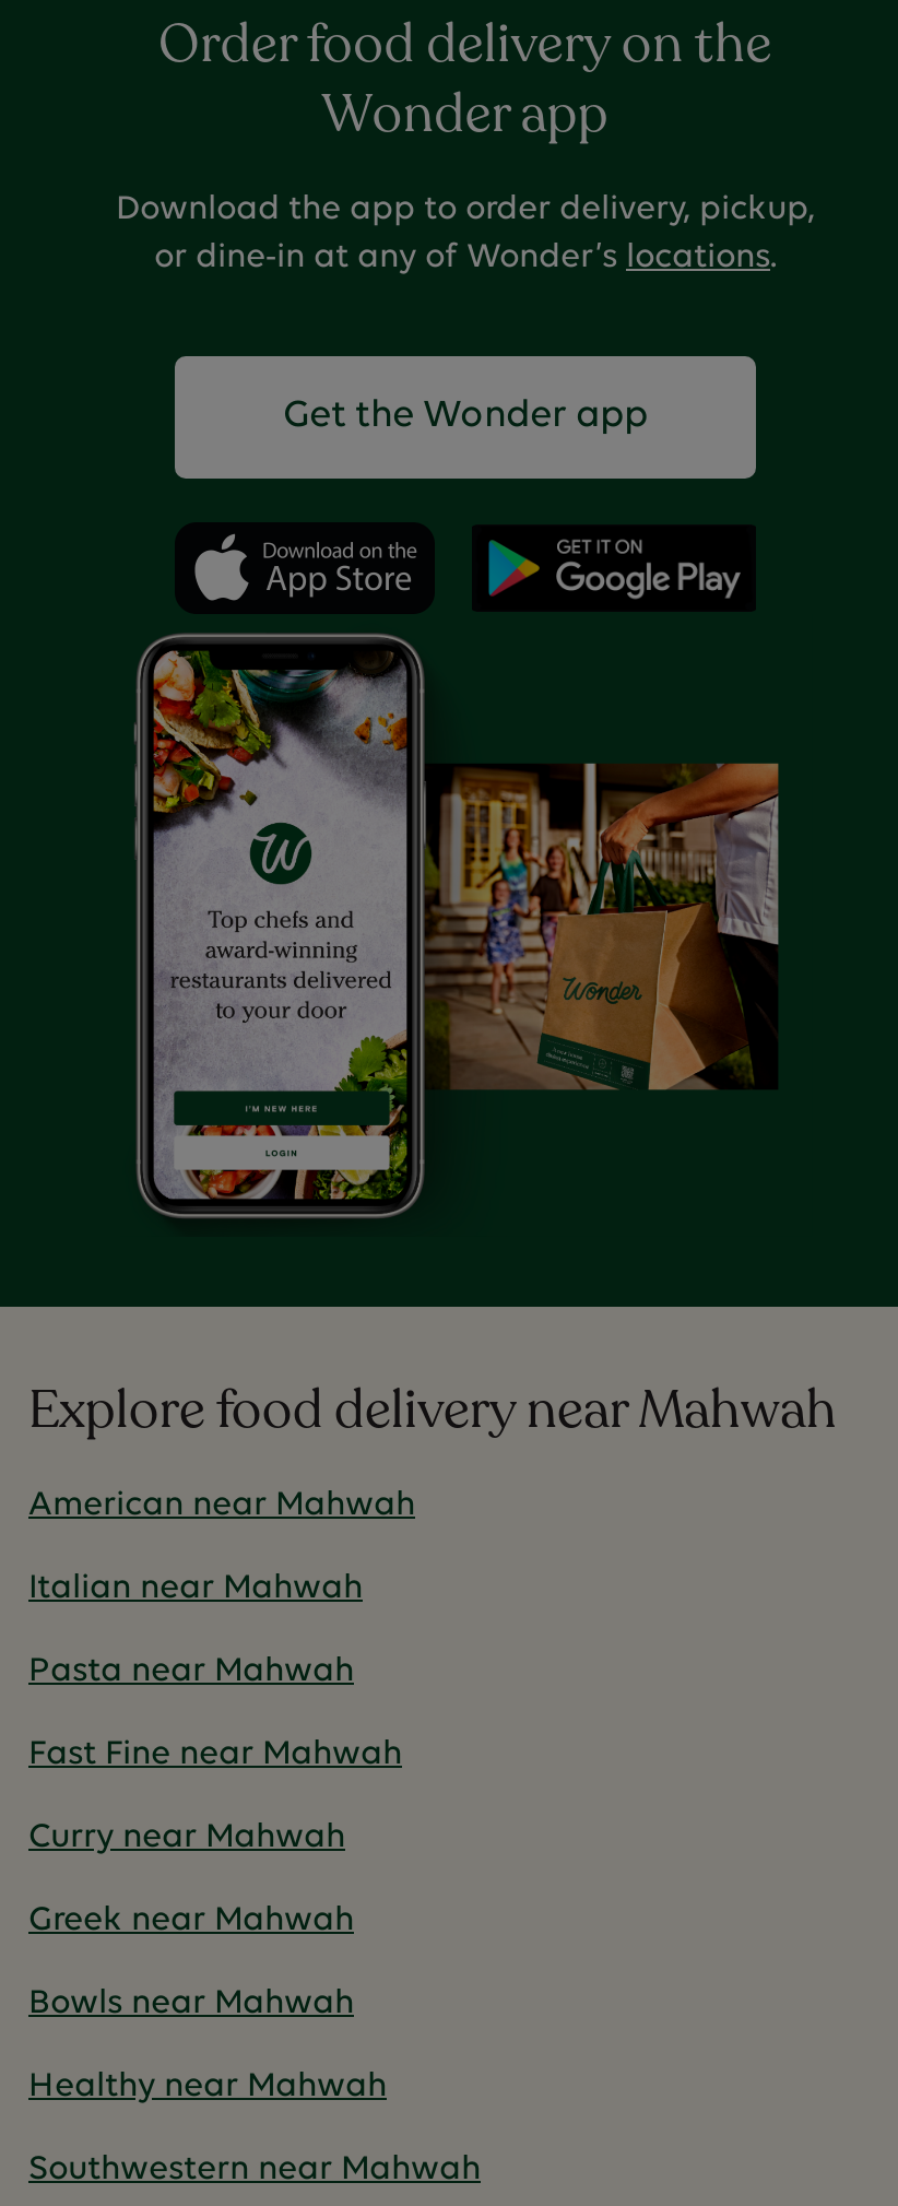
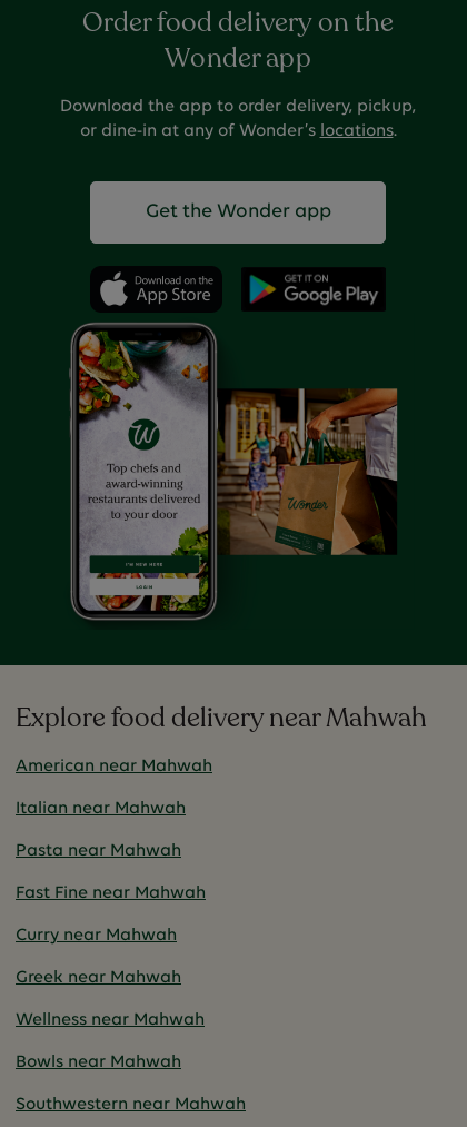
none -> [16,1011,205,1029] Wellness near Mahwah
moved [28,1986,354,2021] -> [16,1054,181,1071]: Bowls near Mahwah
[28,2069,387,2104] Healthy near Mahwah -> none

